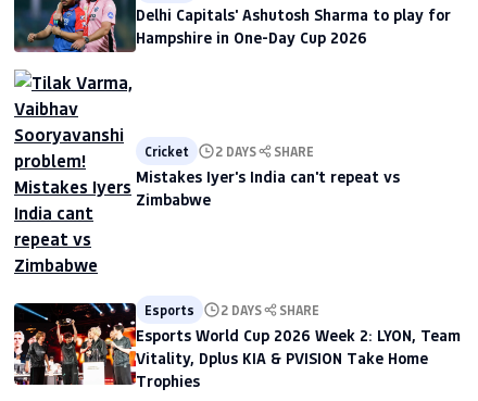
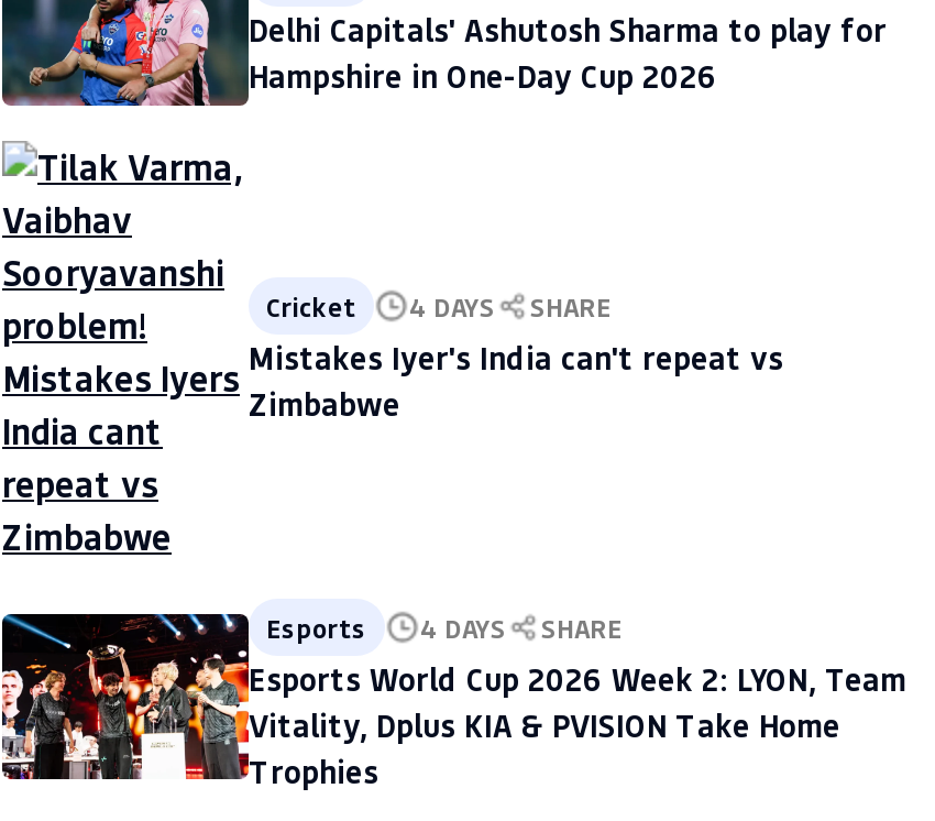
[144,142,314,160] Cricket 2 DAYS SHARE -> [266,289,612,324] Cricket 4 DAYS SHARE
[144,301,319,319] Esports 2 DAYS SHARE -> [266,610,623,645] Esports 4 DAYS SHARE

